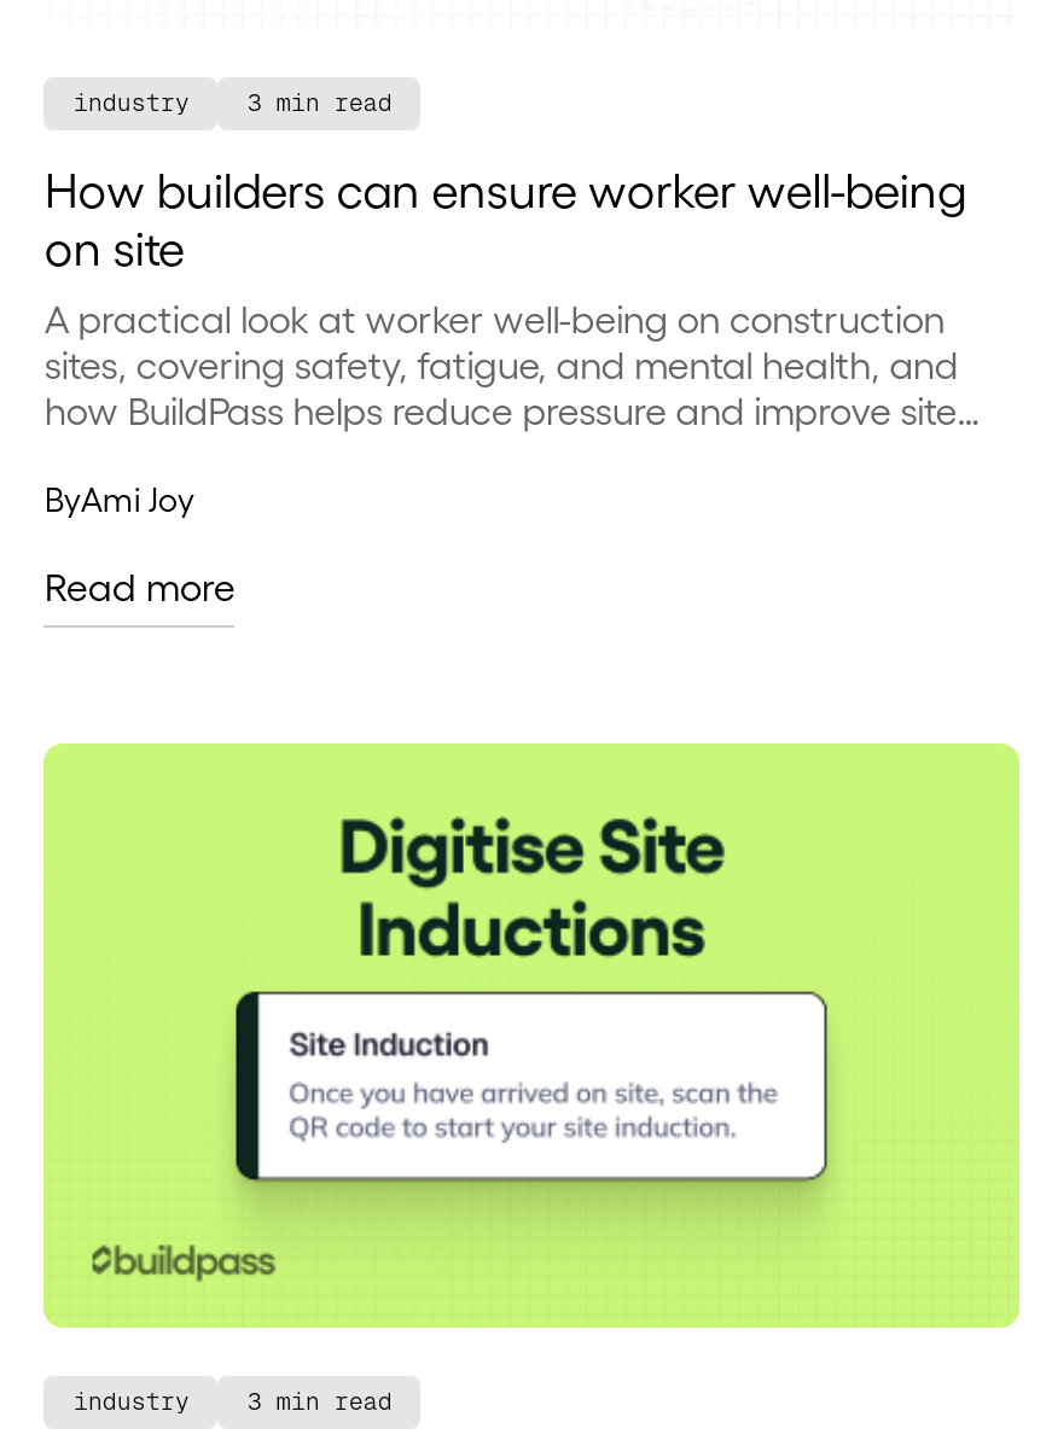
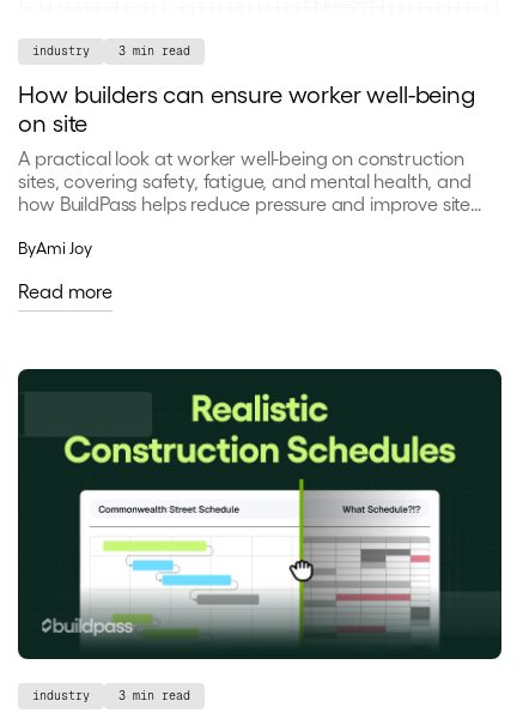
[41,741,1022,1330] [image] -> [17,368,503,660] [image]

